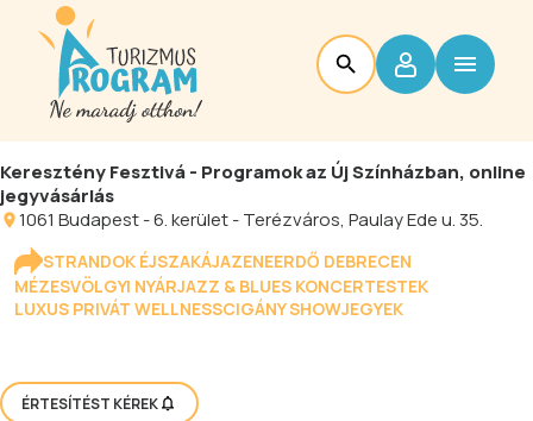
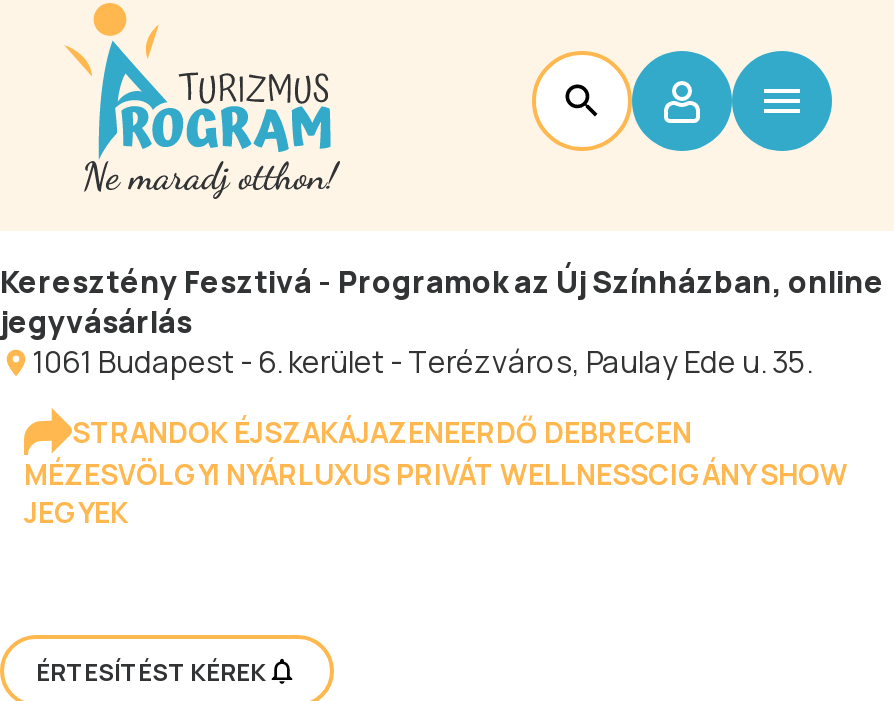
[14,275,428,320] MÉZESVÖLGYI NYÁRJAZZ & BLUES KONCERTESTEK | LUXUS PRIVÁT WELLNESSCIGÁNY SHOWJEGYEK -> [24,455,848,531] MÉZESVÖLGYI NYÁRLUXUS PRIVÁT WELLNESSCIGÁNY SHOW | JEGYEK

